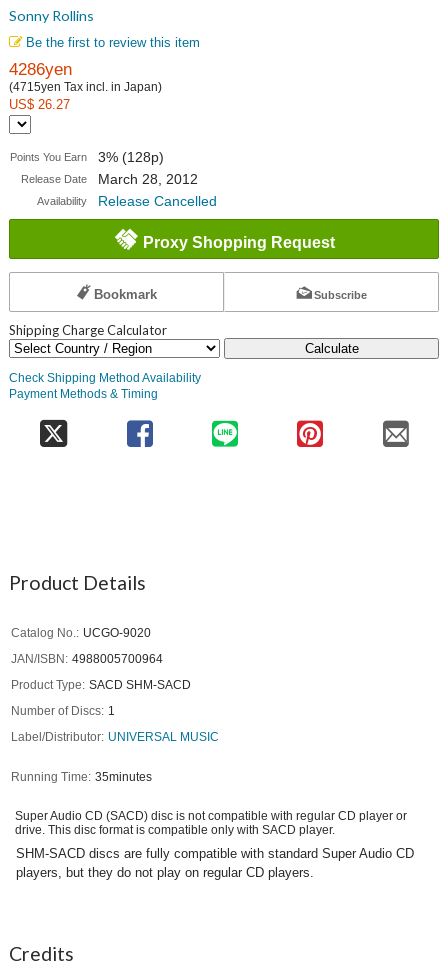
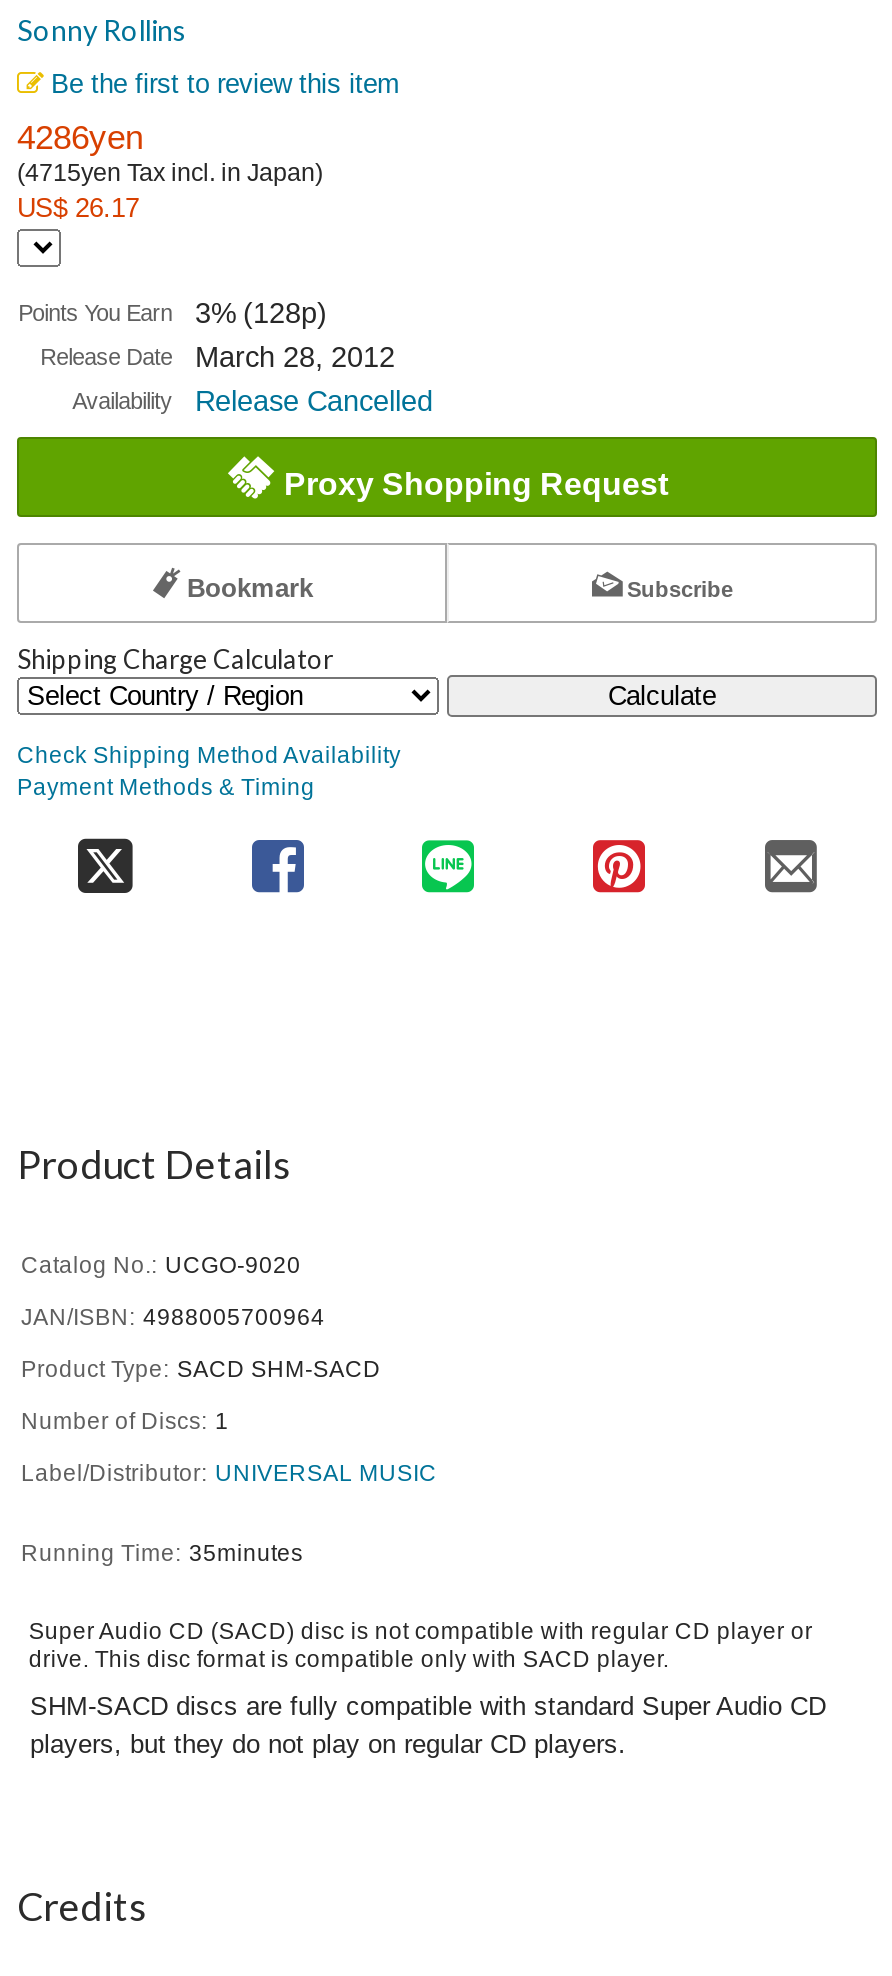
[9,96,70,111] US$ 26.27 -> [17,192,139,222] US$ 26.17

